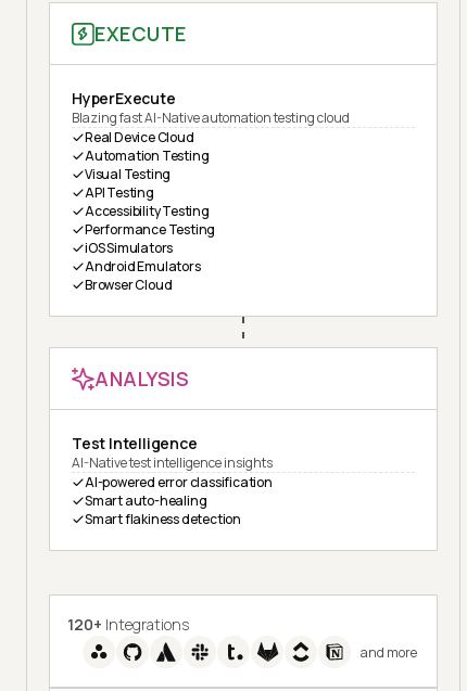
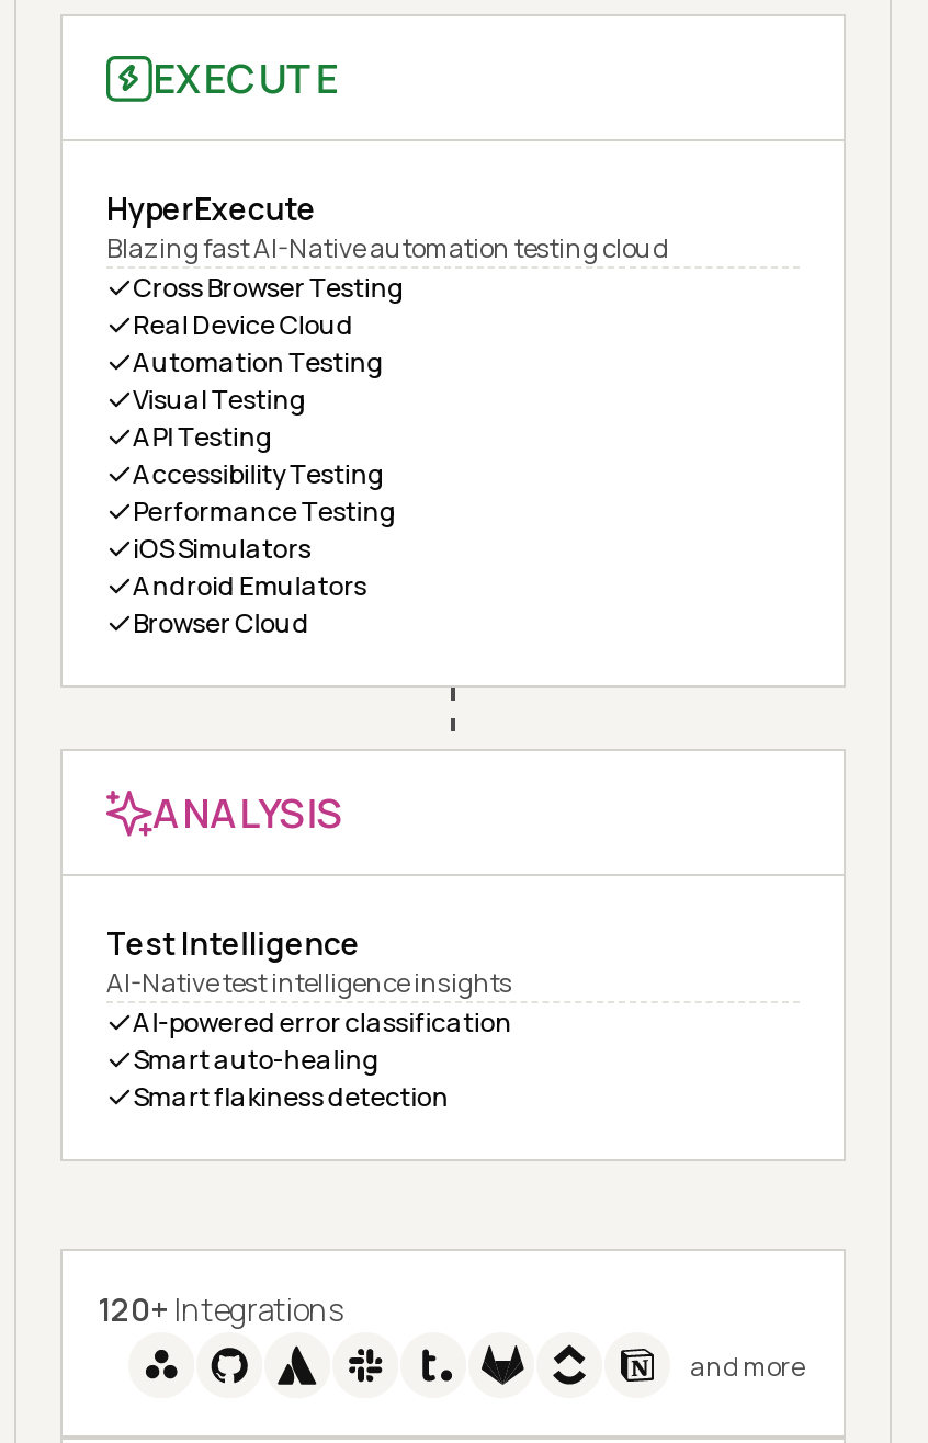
none -> [133,269,404,306] Cross Browser Testing

